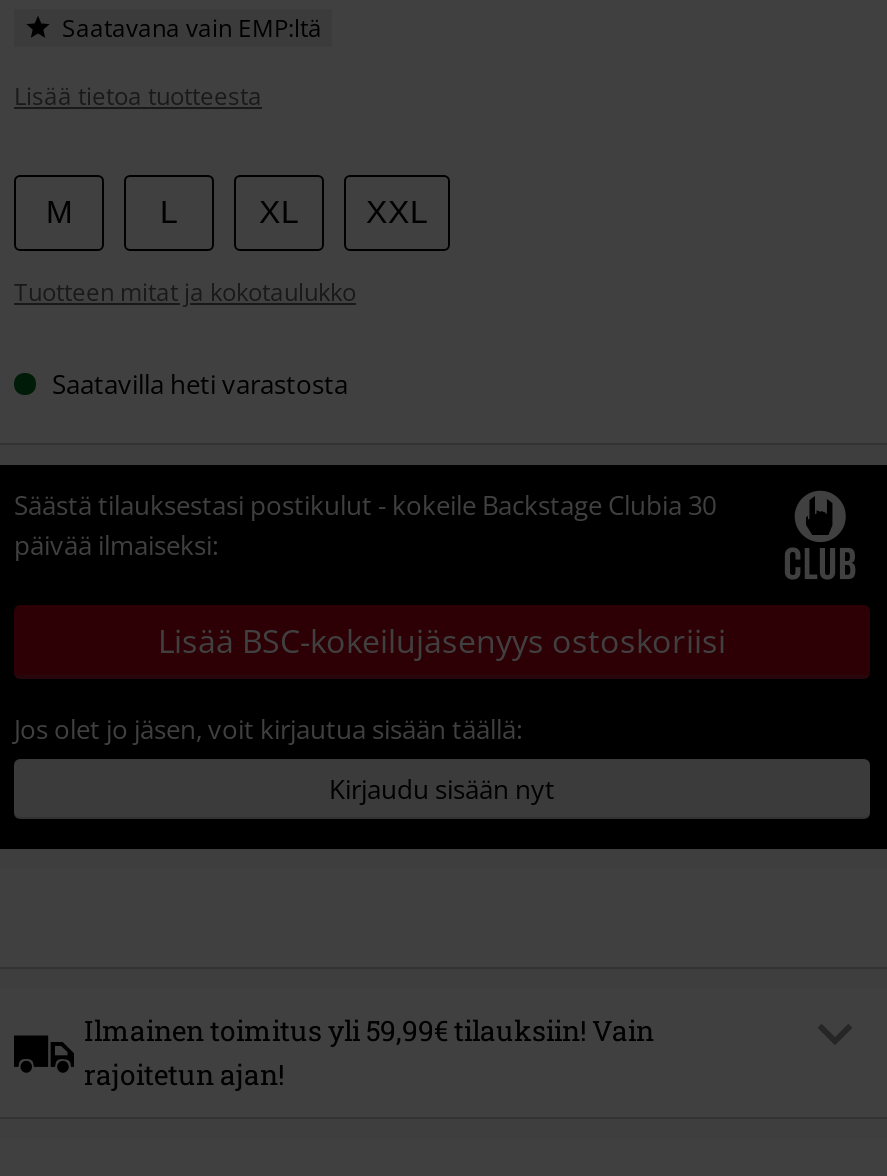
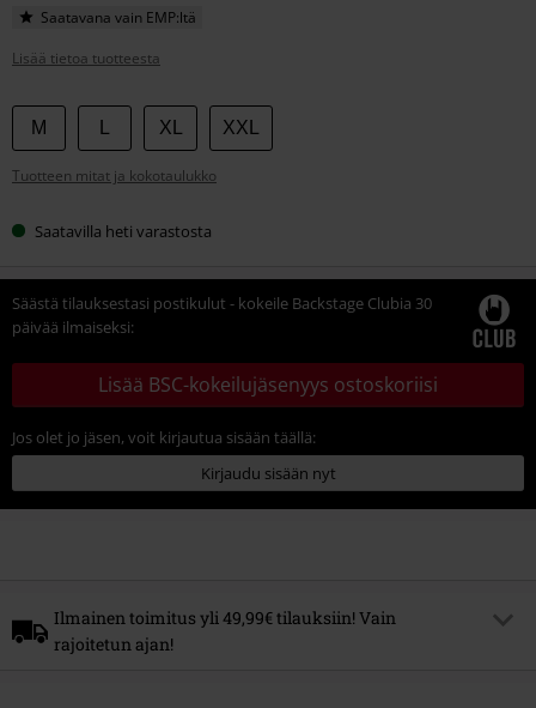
[84,1011,654,1049] Ilmainen toimitus yli 59,99€ tilauksiin! Vain -> [54,606,396,629] Ilmainen toimitus yli 49,99€ tilauksiin! Vain

